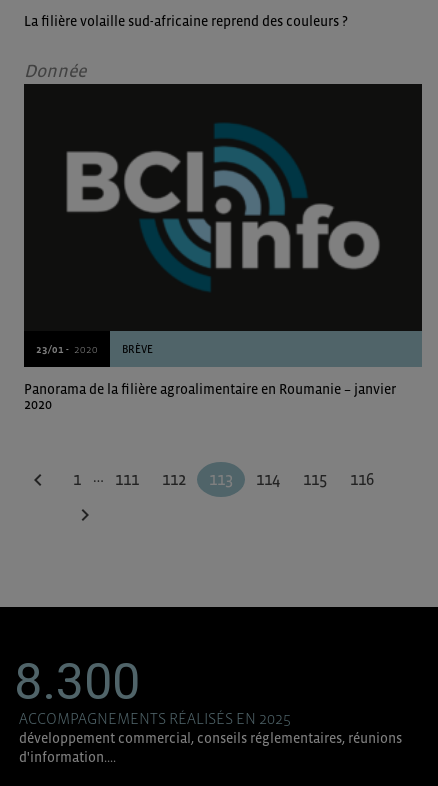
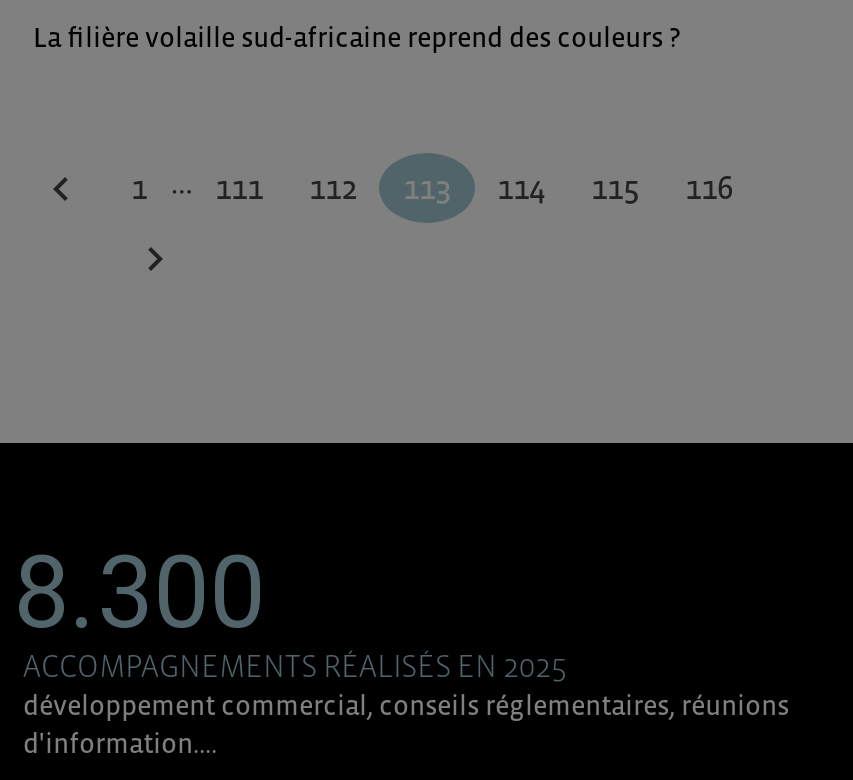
[24,61,86,81] Donnée -> none
[23,83,423,412] [image] | 23/01 - 2020 | BRÈVE | Panorama de la filière agroalimentaire en Roumanie – janvier | 2020 -> none

